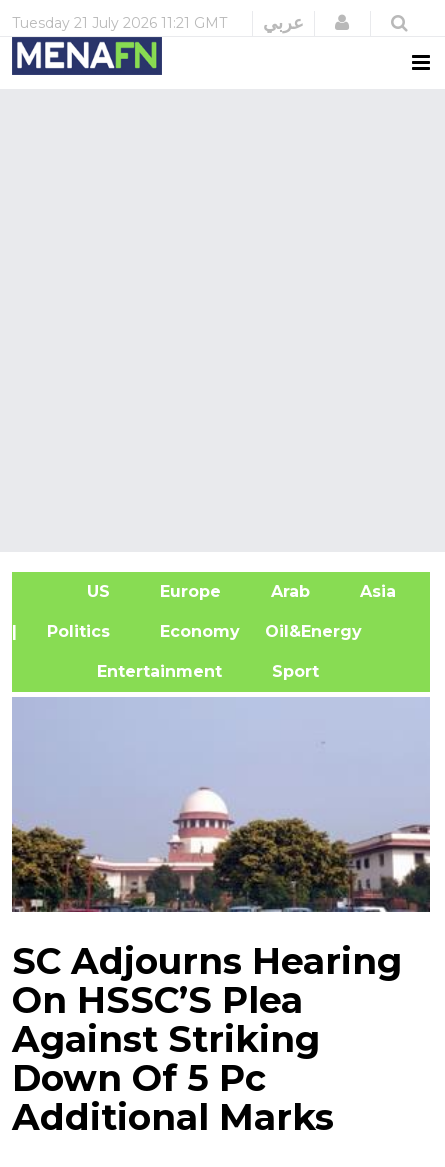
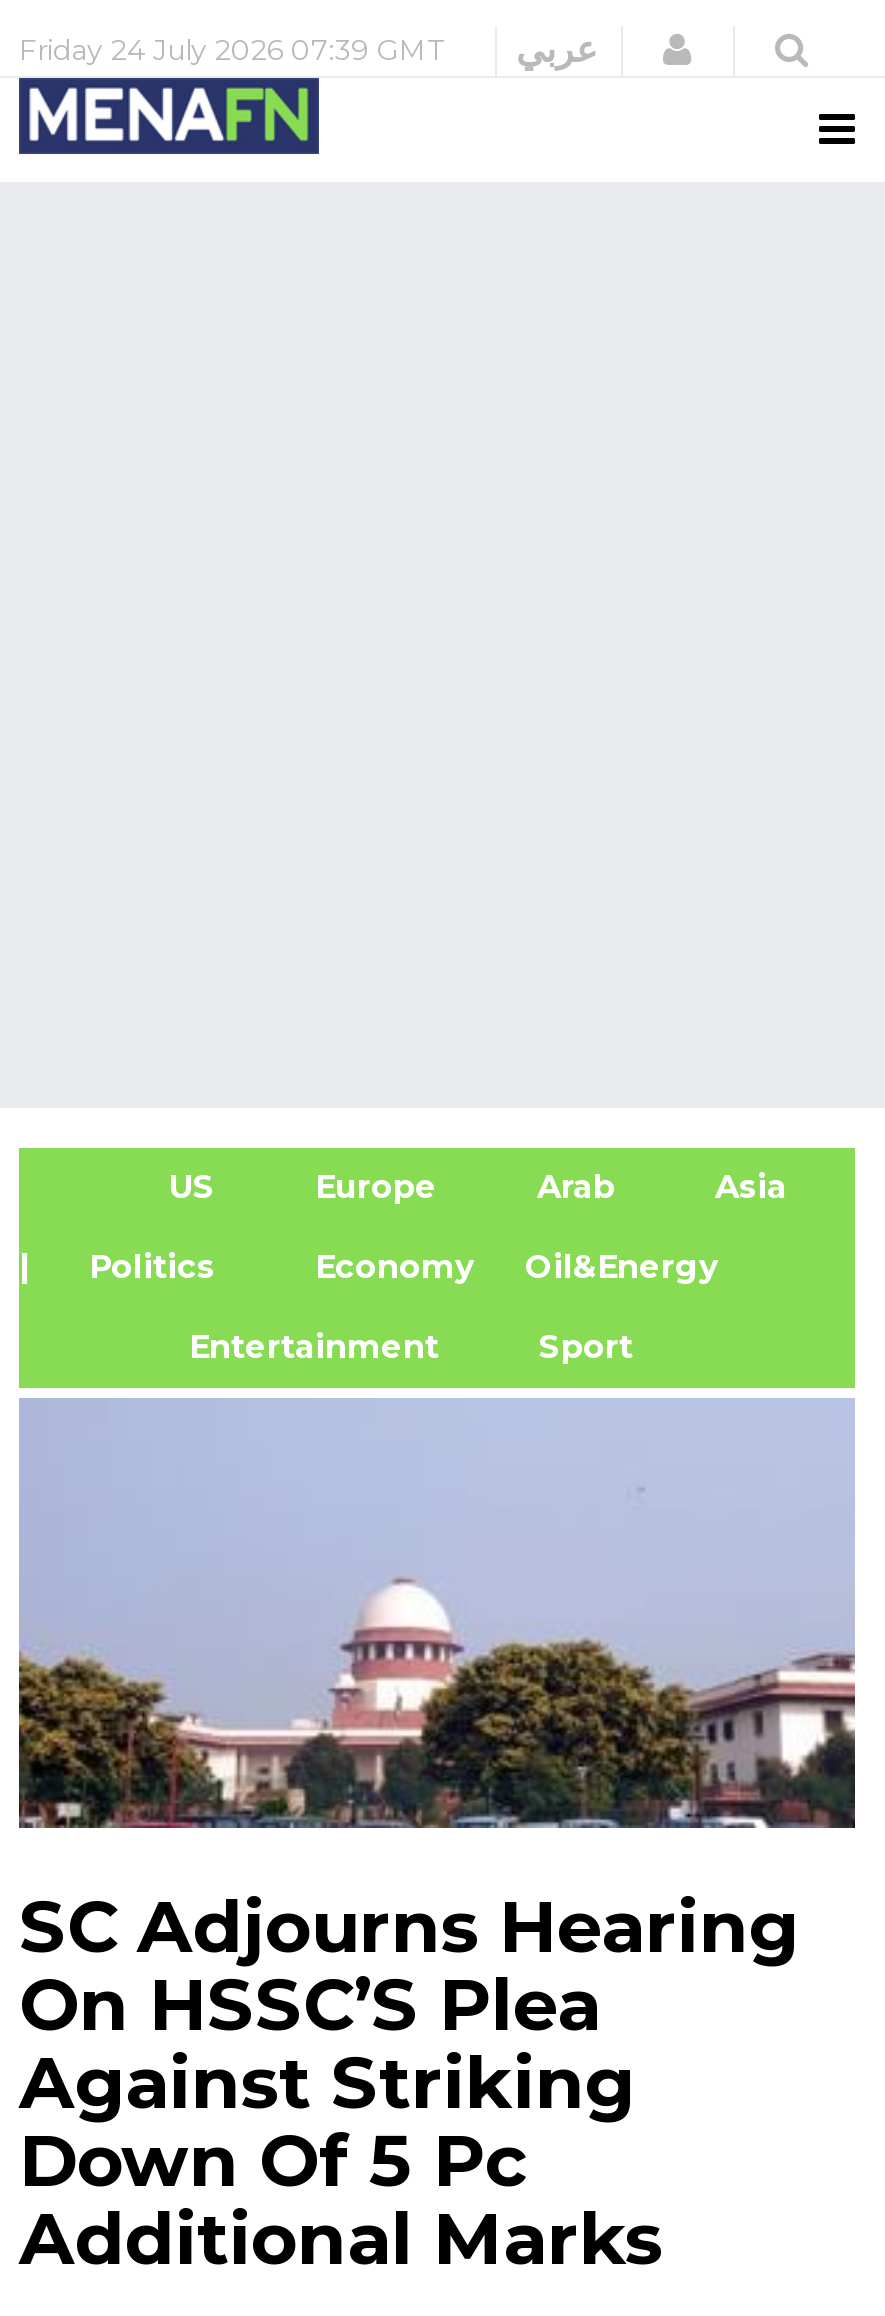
[12,14,227,32] Tuesday 21 July 2026 11:21 GMT -> [19,32,443,68] Friday 24 July 2026 07:39 GMT

